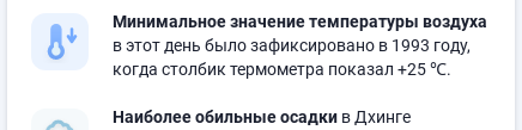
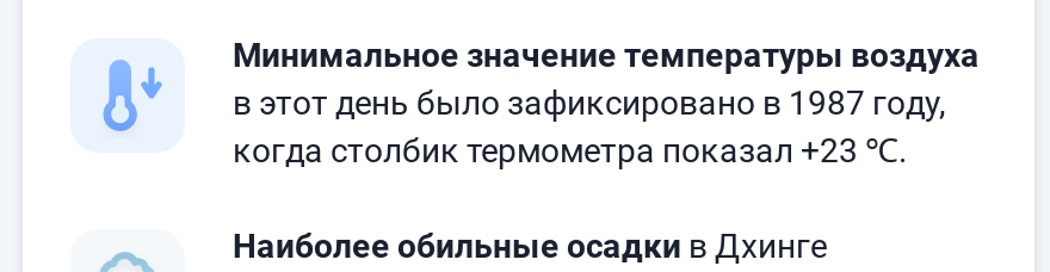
[113,36,471,55] в этот день было зафиксировано в 1993 году, -> [233,84,946,122] в этот день было зафиксировано в 1987 году,
[113,60,451,79] когда столбик термометра показал +25 ℃. -> [233,131,908,169] когда столбик термометра показал +23 ℃.

